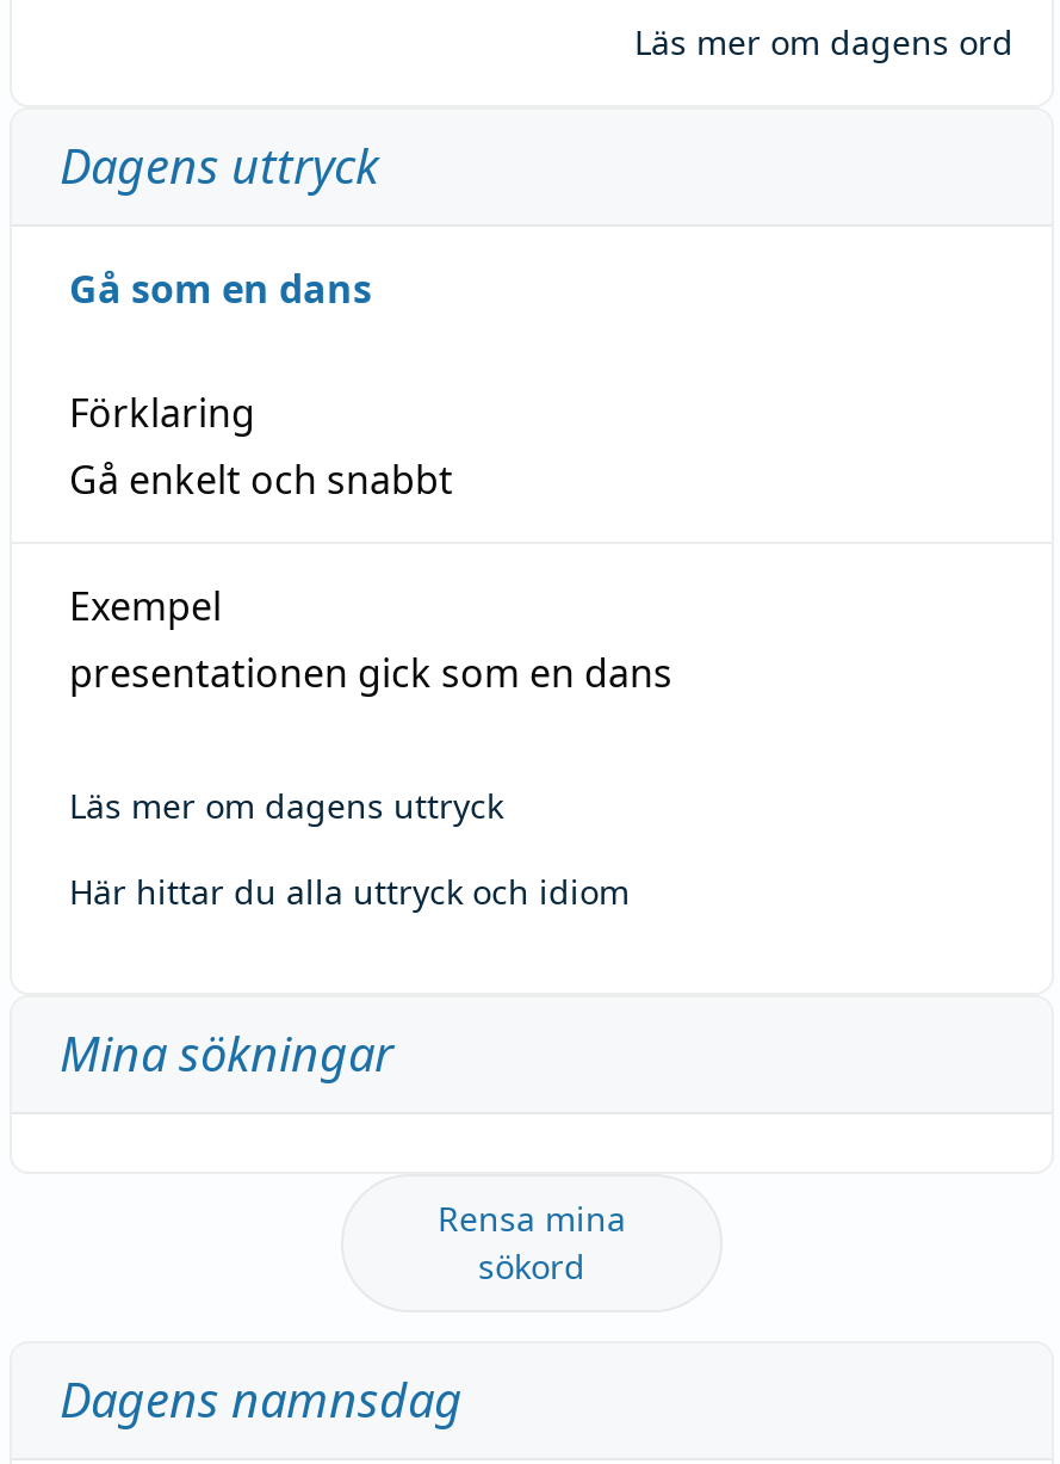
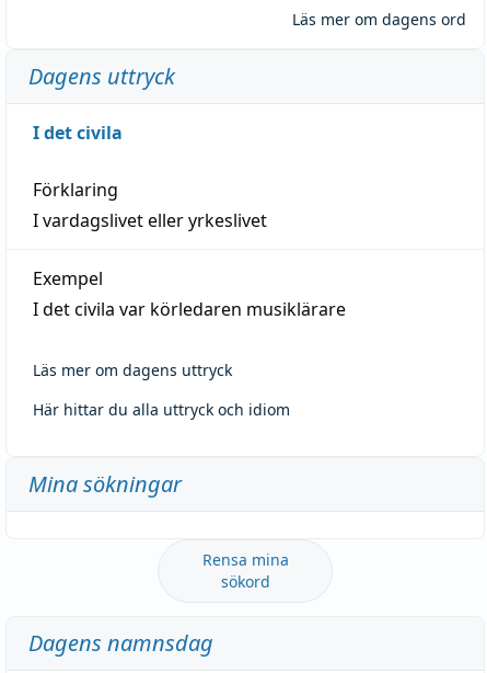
[69,262,372,314] Gå som en dans -> [33,120,123,144] I det civila
[69,453,453,505] Gå enkelt och snabbt -> [33,208,267,232] I vardagslivet eller yrkeslivet
[69,646,672,698] presentationen gick som en dans -> [33,297,346,321] I det civila var körledaren musiklärare

